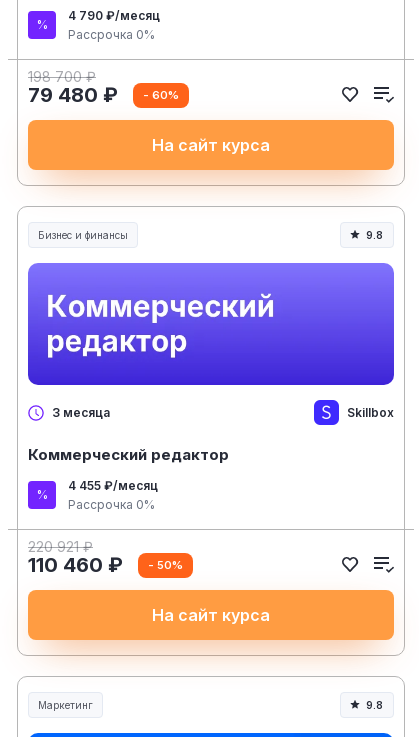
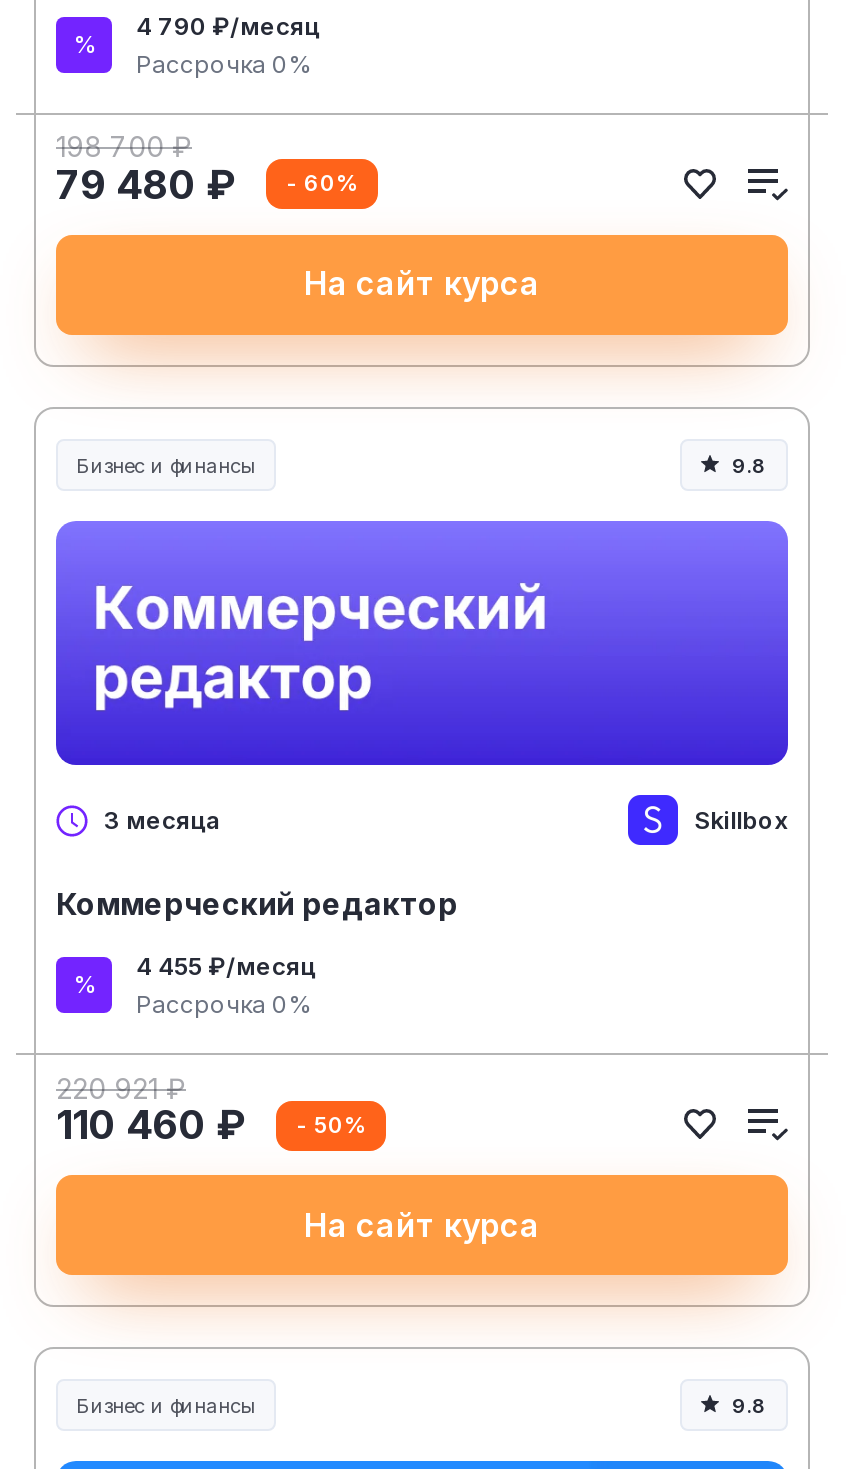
[38,699,93,711] Маркетинг -> [76,1393,256,1417] Бизнес и финансы

